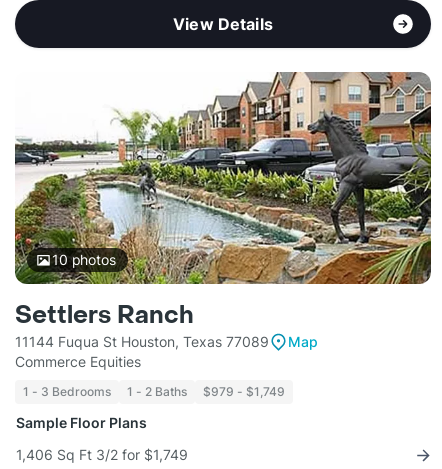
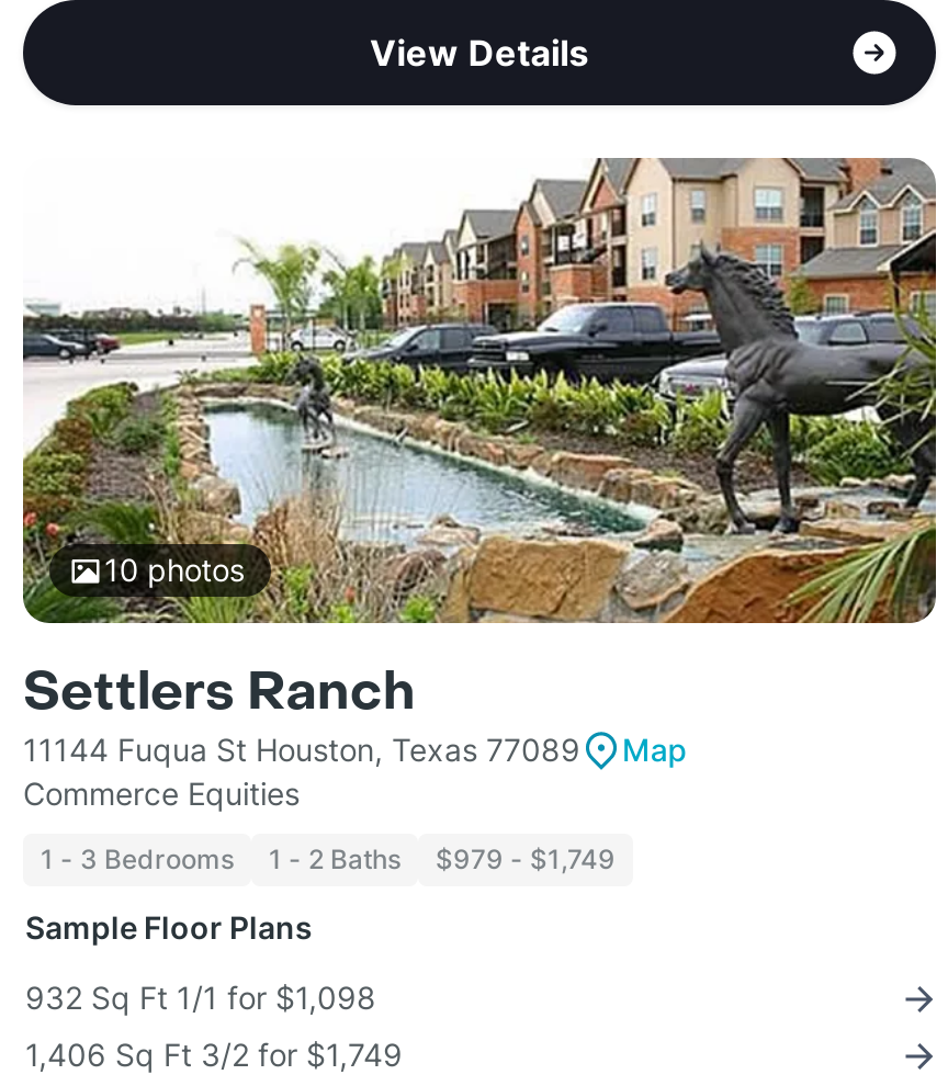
none -> [25,979,376,1016] 932 Sq Ft 1/1 for $1,098

